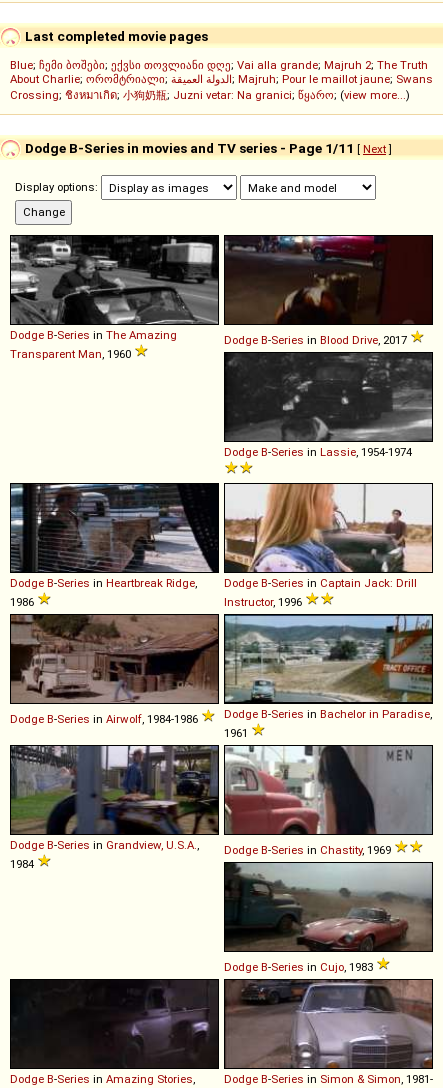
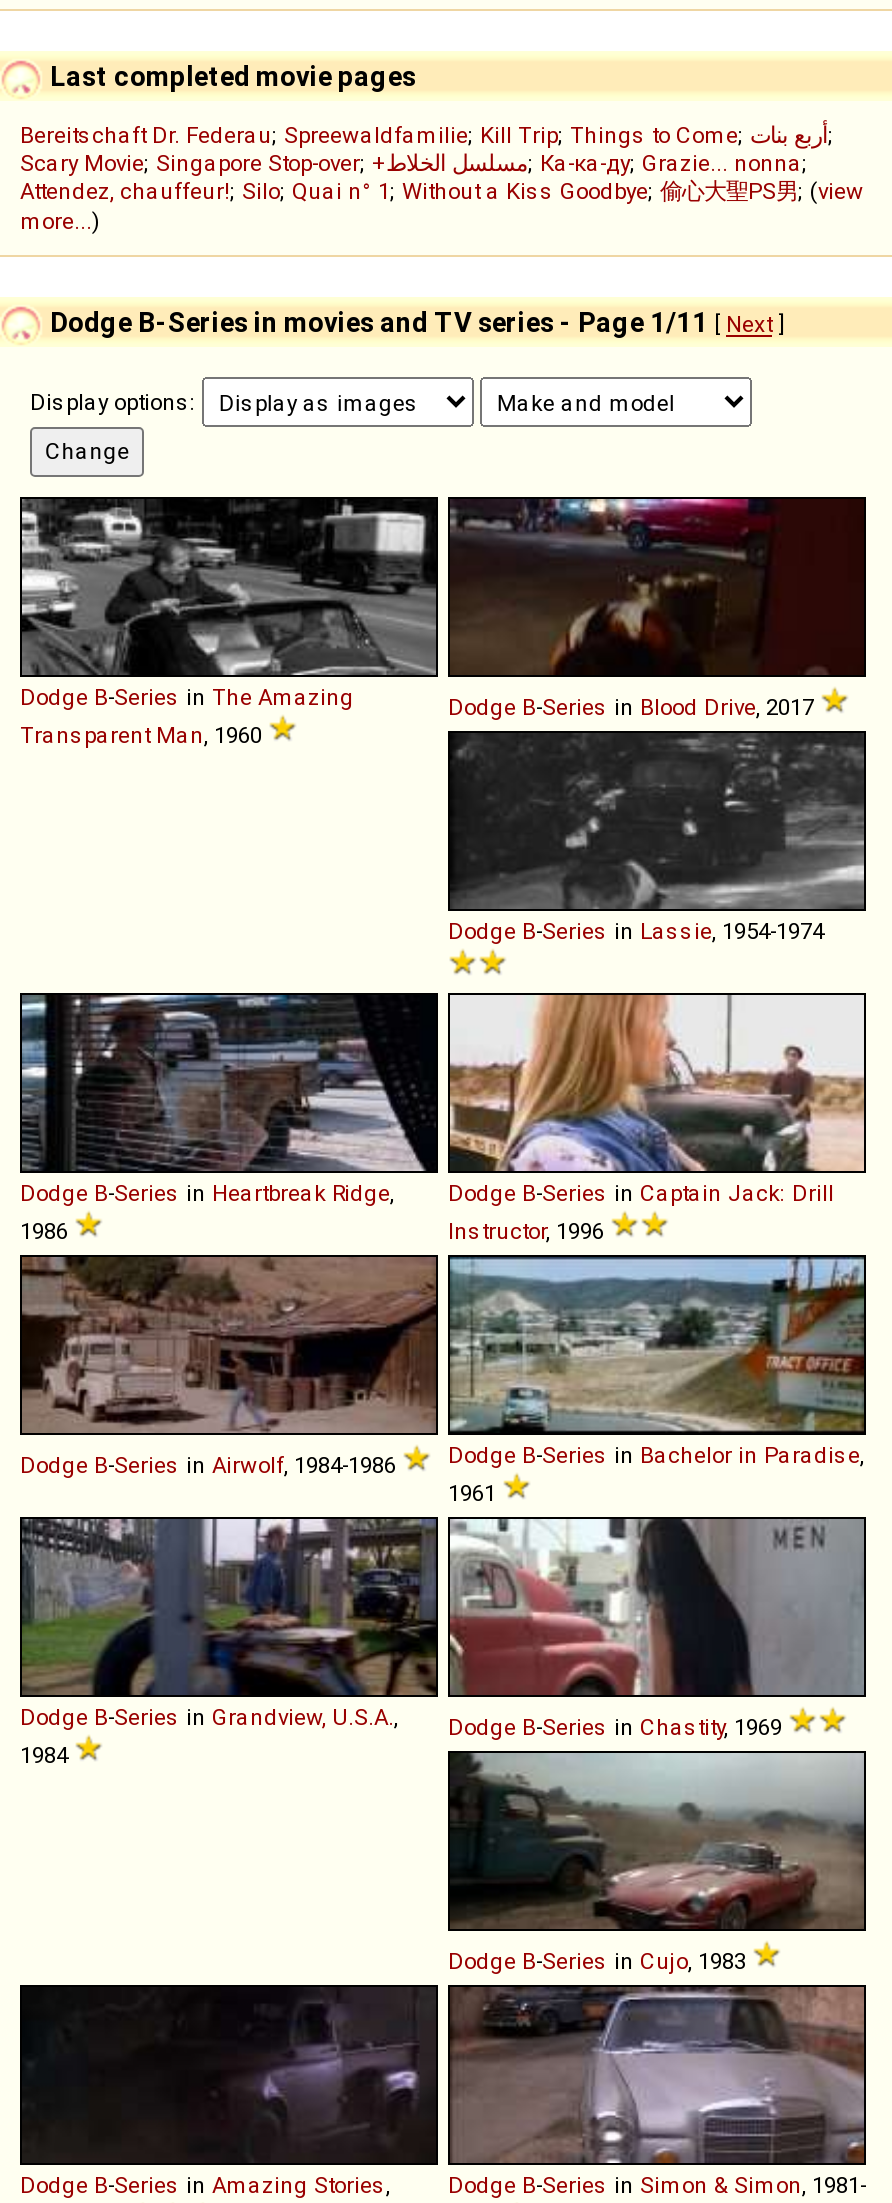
[10,58,433,102] Blue; ჩემი ბოშები; ექვსი თოვლიანი დღე; Vai alla grande; Majruh 2; The Truth | About Charlie; ორომტრიალი; الدولة العميقة; Majruh; Pour le maillot jaune; Swans | Crossing;ชิงหมาเกิด;小狗奶瓶; Juzni vetar: Na granici; წყარო; (view more...) -> [20,121,864,235] Bereitschaft Dr. Federau; Spreewaldfamilie; Kill Trip; Things to Come; أربع بنات; | Scary Movie; Singapore Stop-over; +مسلسل الخلاط; Ка-ка-ду; Grazie... nonna; | Attendez, chauffeur!; Silo; Quai n° 1; Without a Kiss Goodbye;偷心大聖PS男; (view | more...)

